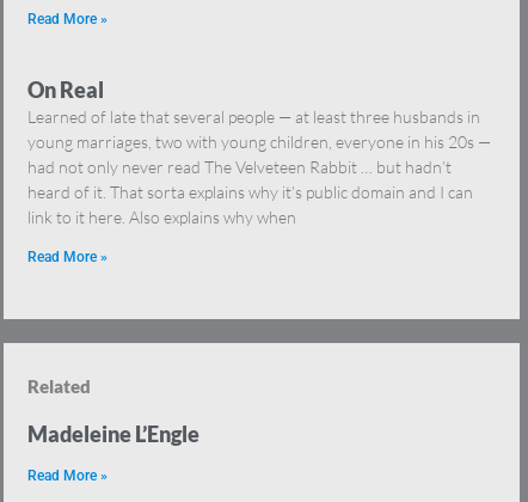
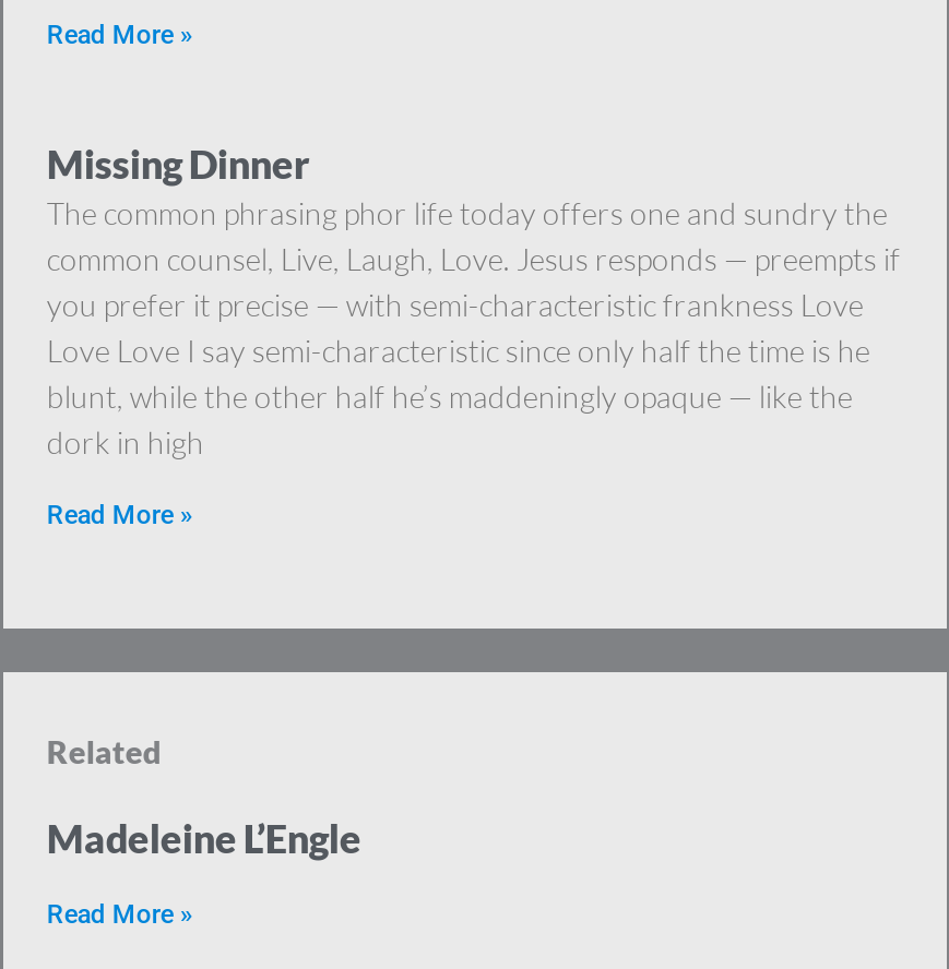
[27,77,491,228] On Real | Learned of late that several people — at least three husbands in | young marriages, two with young children, everyone in his 20s — | had not only never read The Velveteen Rabbit … but hadn’t | heard of it. That sorta explains why it’s public domain and I can | link to it here. Also explains why when -> [47,141,901,461] Missing Dinner | The common phrasing phor life today offers one and sundry the | common counsel, Live, Laugh, Love. Jesus responds — preempts if | you prefer it precise — with semi-characteristic frankness Love | Love Love I say semi-characteristic since only half the time is he | blunt, while the other half he’s maddeningly opaque — like the | dork in high

